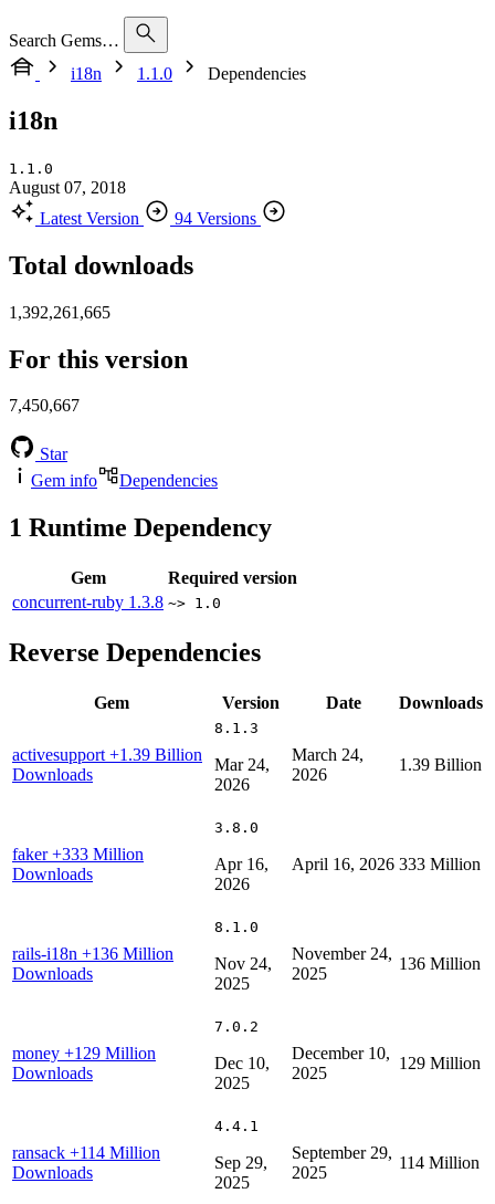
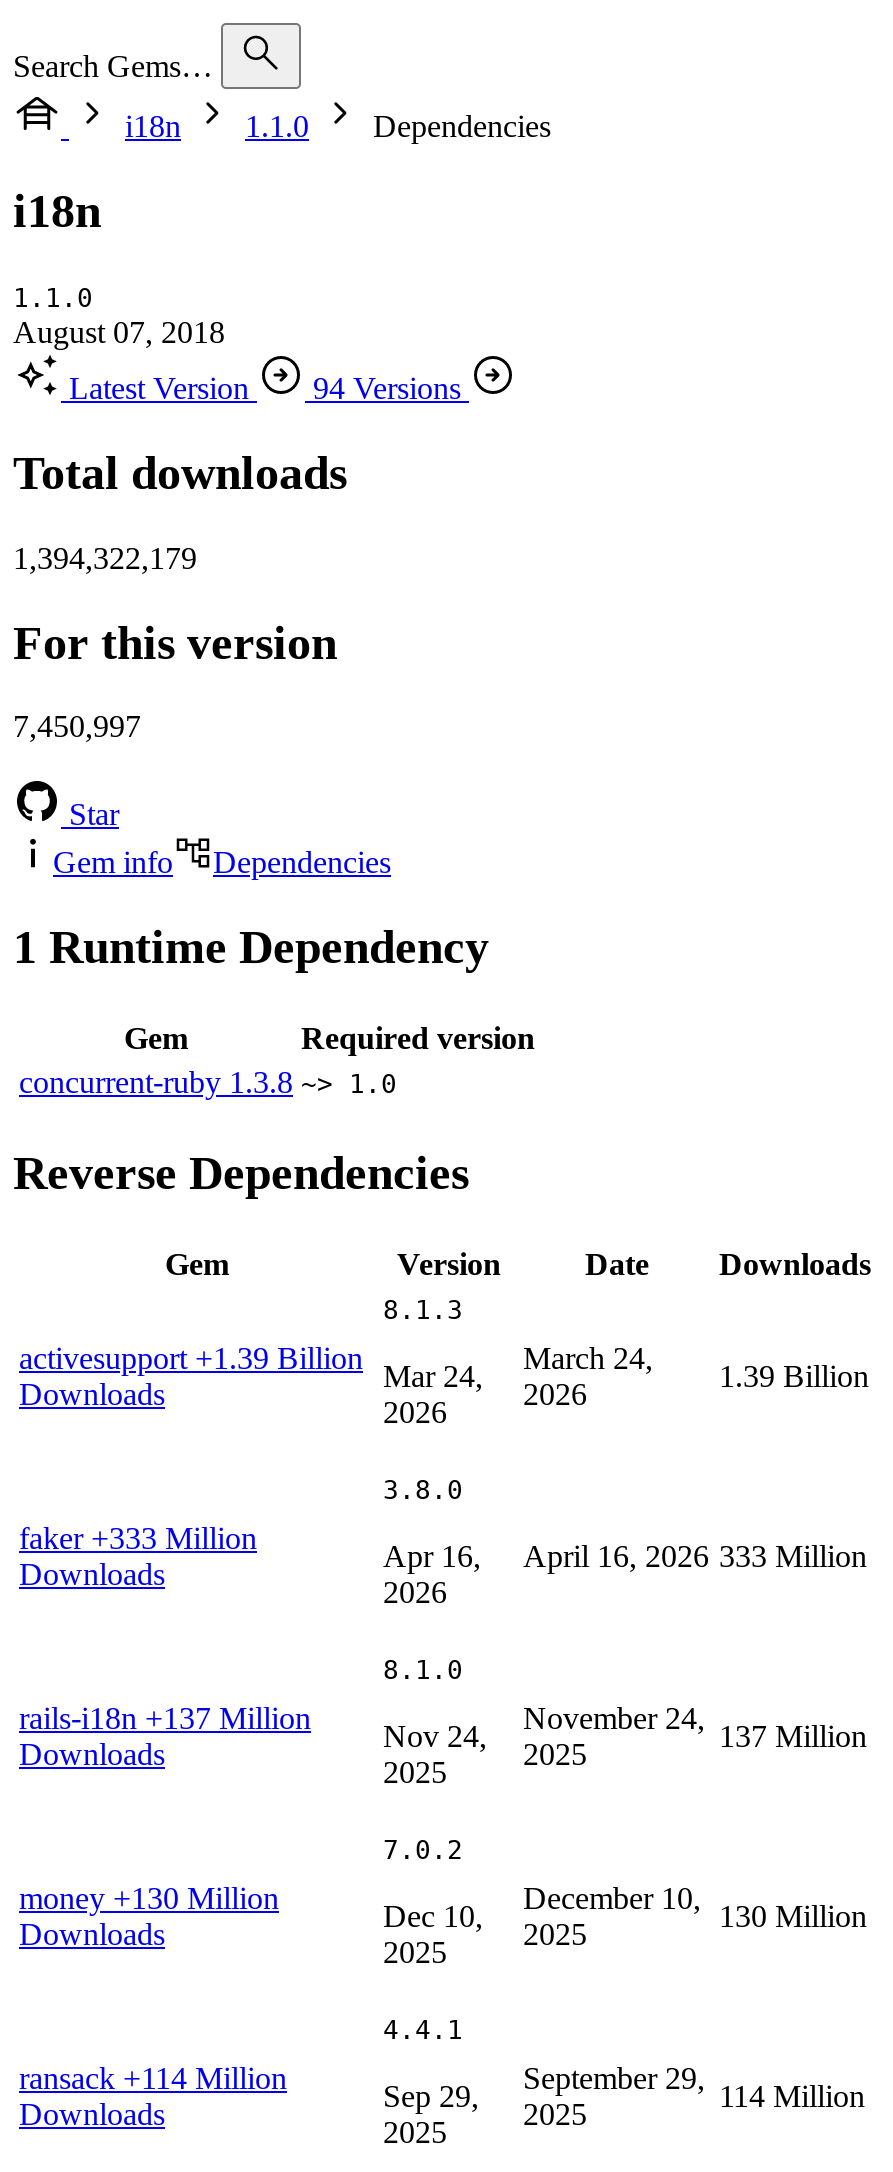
[9,302,110,321] 1,392,261,665 -> [13,540,197,574] 1,394,322,179
[9,396,80,415] 7,450,667 -> [13,710,141,744] 7,450,997
[12,944,173,963] rails-i18n +136 Million -> [19,1701,311,1735] rails-i18n +137 Million
[399,954,481,973] 136 Million -> [719,1719,867,1753] 137 Million
[12,1044,156,1063] money +129 Million -> [19,1881,279,1915] money +130 Million
[399,1054,481,1073] 129 Million -> [719,1899,867,1933] 130 Million

